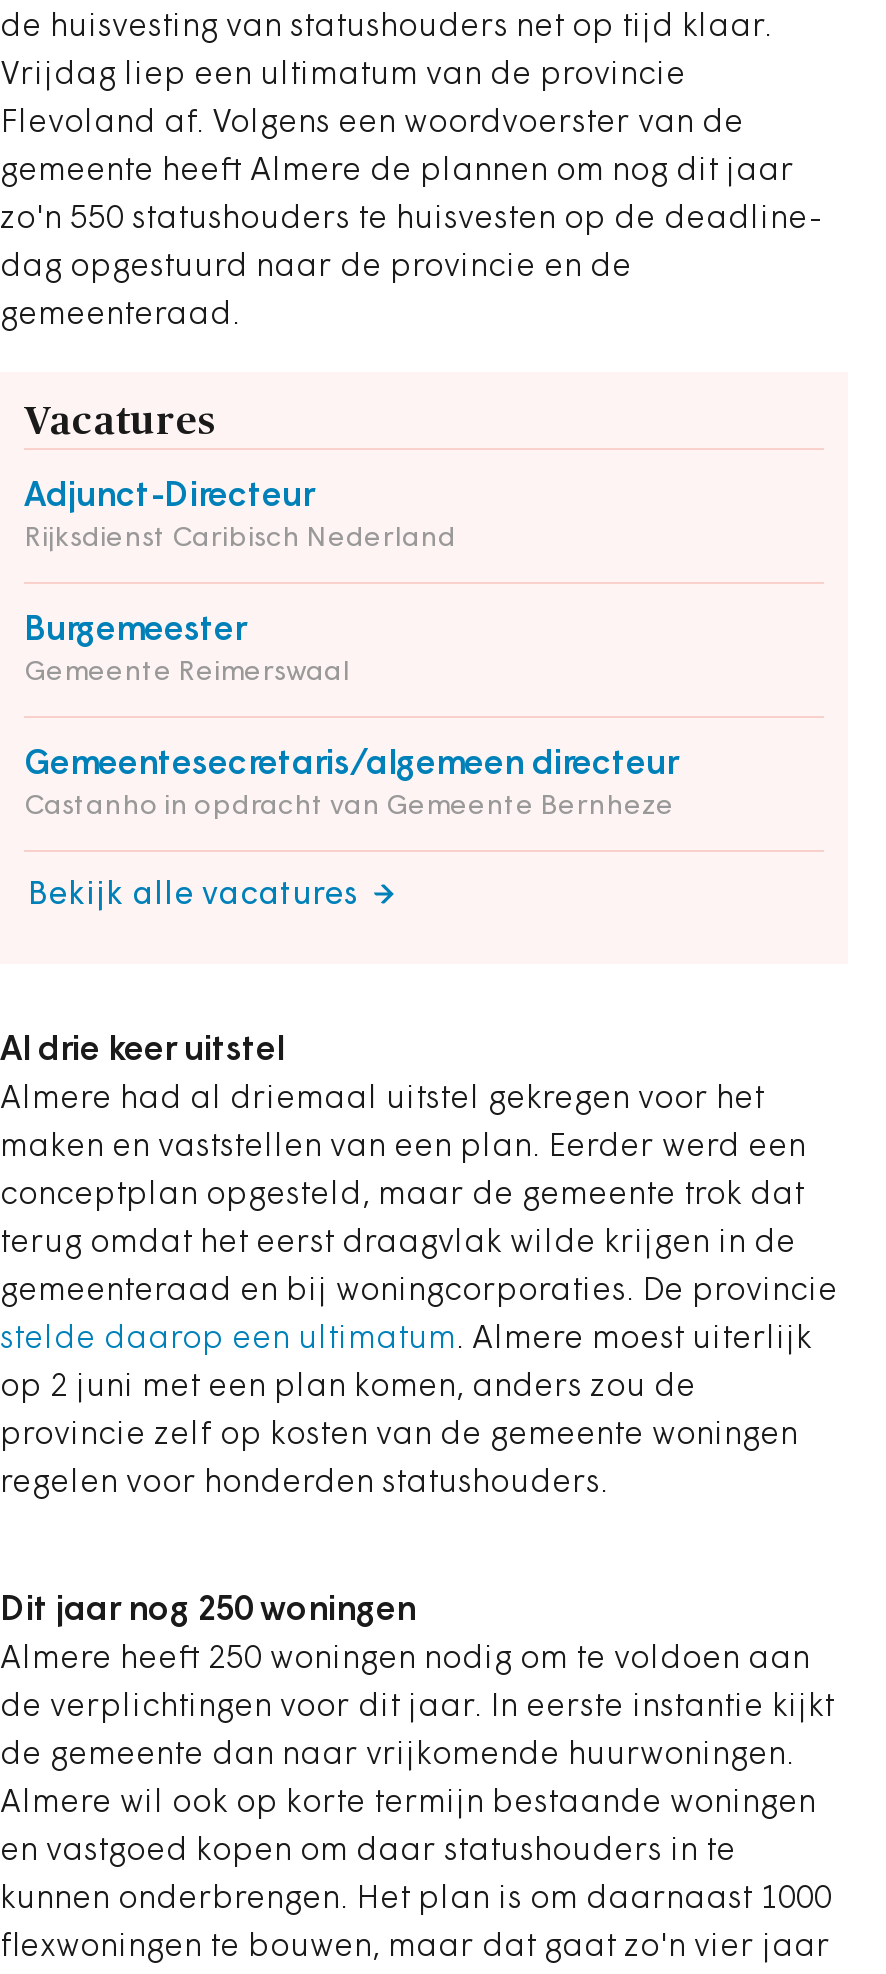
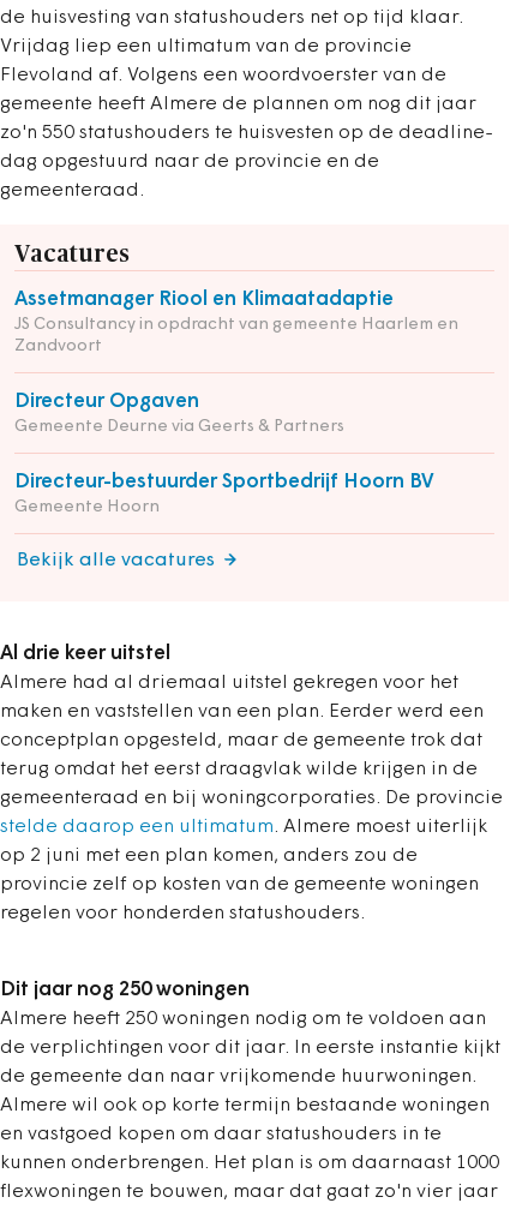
[24,479,456,553] Adjunct-Directeur | Rijksdienst Caribisch Nederland -> [14,289,458,355] Assetmanager Riool en Klimaatadaptie | JS Consultancy in opdracht van gemeente Haarlem en | Zandvoort
[24,613,350,687] Burgemeester | Gemeente Reimerswaal -> [14,391,344,435] Directeur Opgaven | Gemeente Deurne via Geerts & Partners
[24,747,678,821] Gemeentesecretaris/algemeen directeur | Castanho in opdracht van Gemeente Bernheze -> [14,471,434,516] Directeur-bestuurder Sportbedrijf Hoorn BV | Gemeente Hoorn

